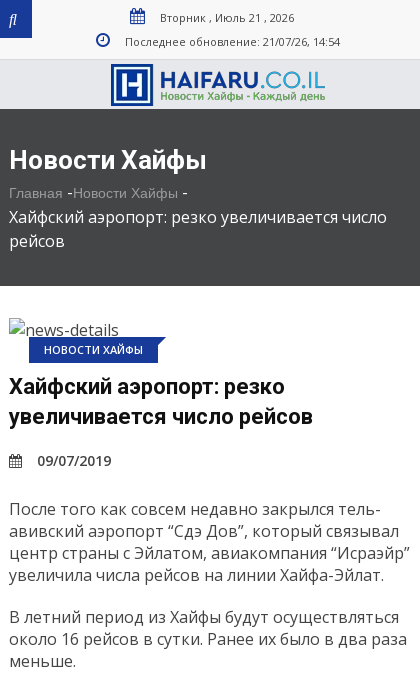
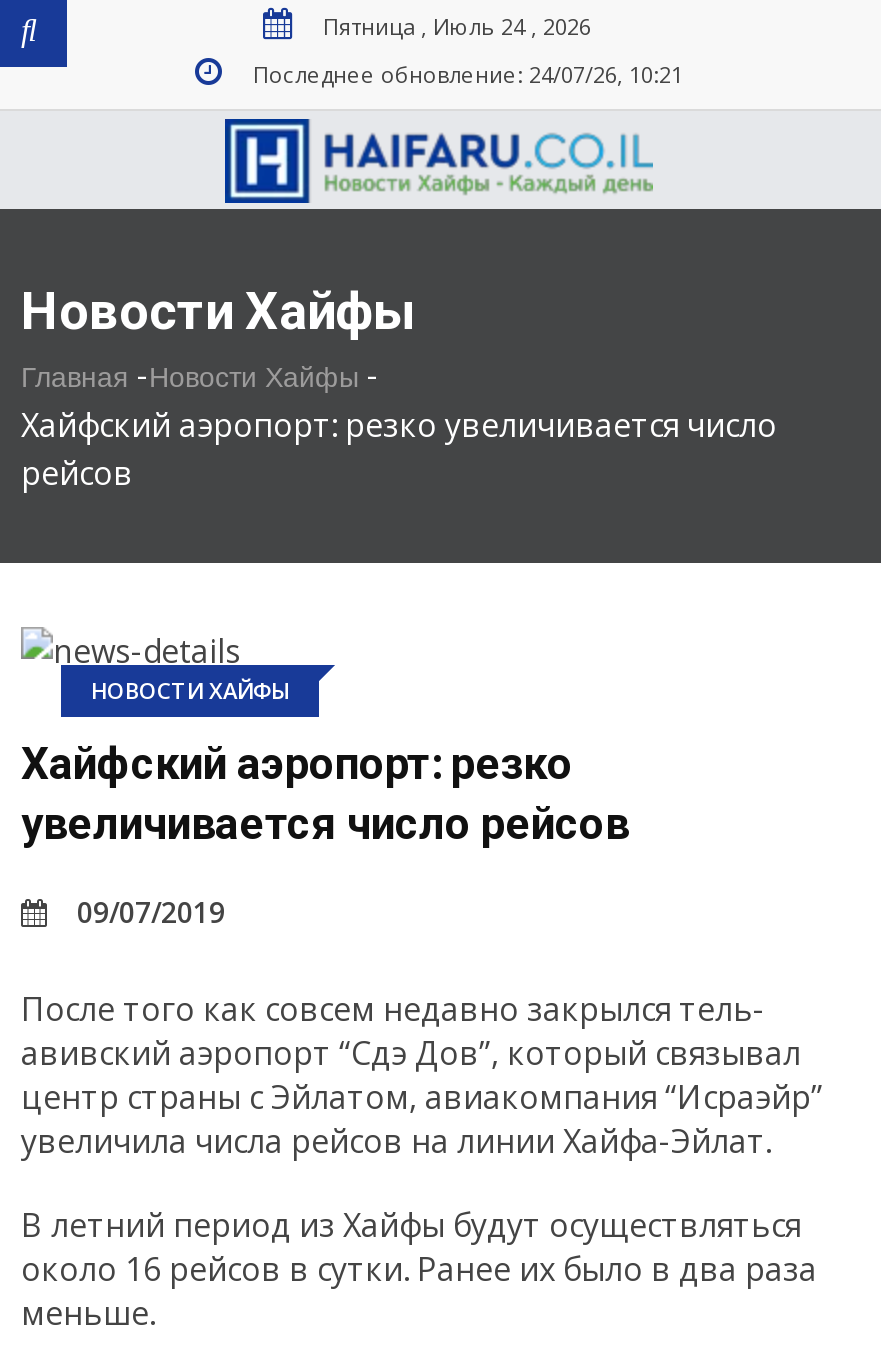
[160,10,294,25] Вторник , Июль 21 , 2026 -> [323,11,591,41] Пятница , Июль 24 , 2026
[125,34,340,49] Последнее обновление: 21/07/26, 14:54 -> [253,59,683,89] Последнее обновление: 24/07/26, 10:21

